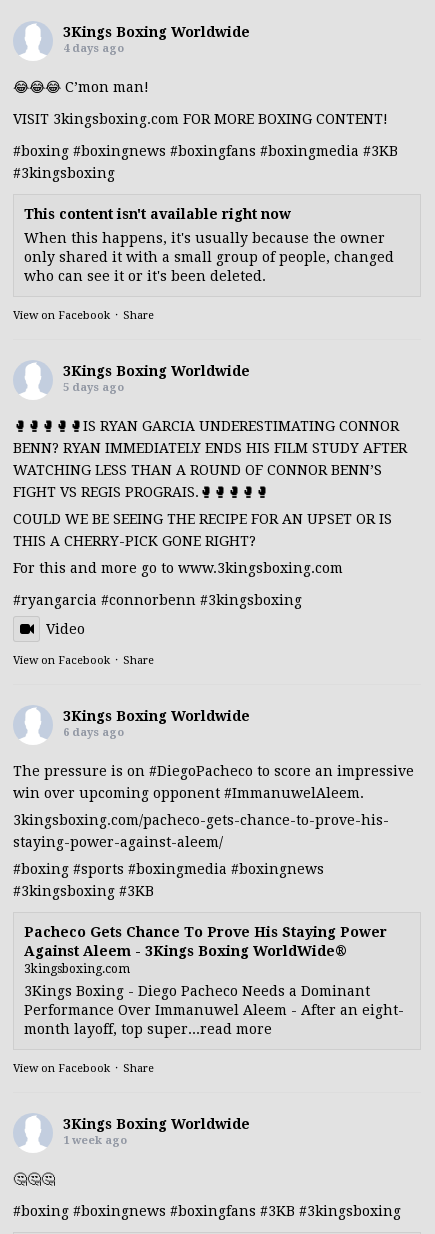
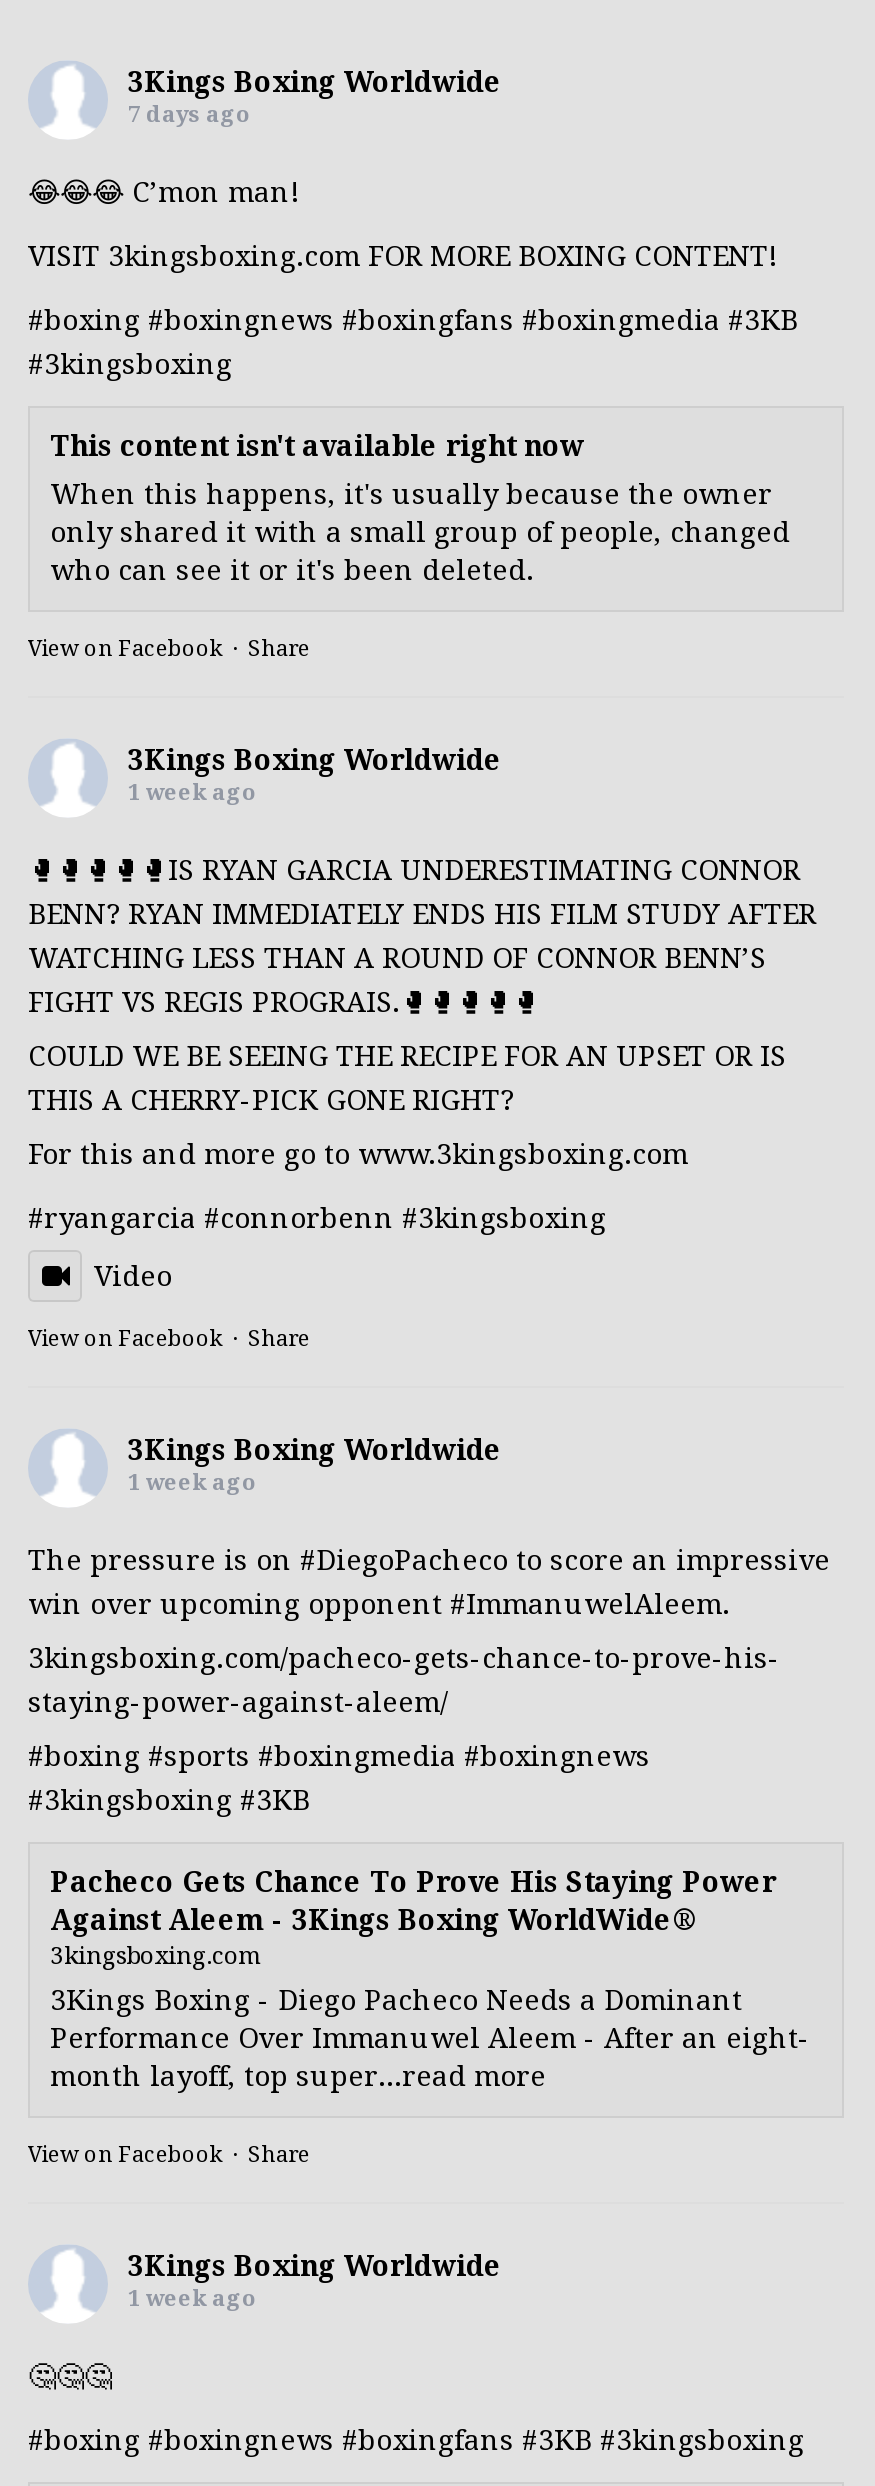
[63,42,124,55] 4 days ago -> [128,102,250,128] 7 days ago
[63,381,124,394] 5 days ago -> [128,780,256,806] 1 week ago
[63,726,124,739] 6 days ago -> [128,1470,256,1496] 1 week ago

